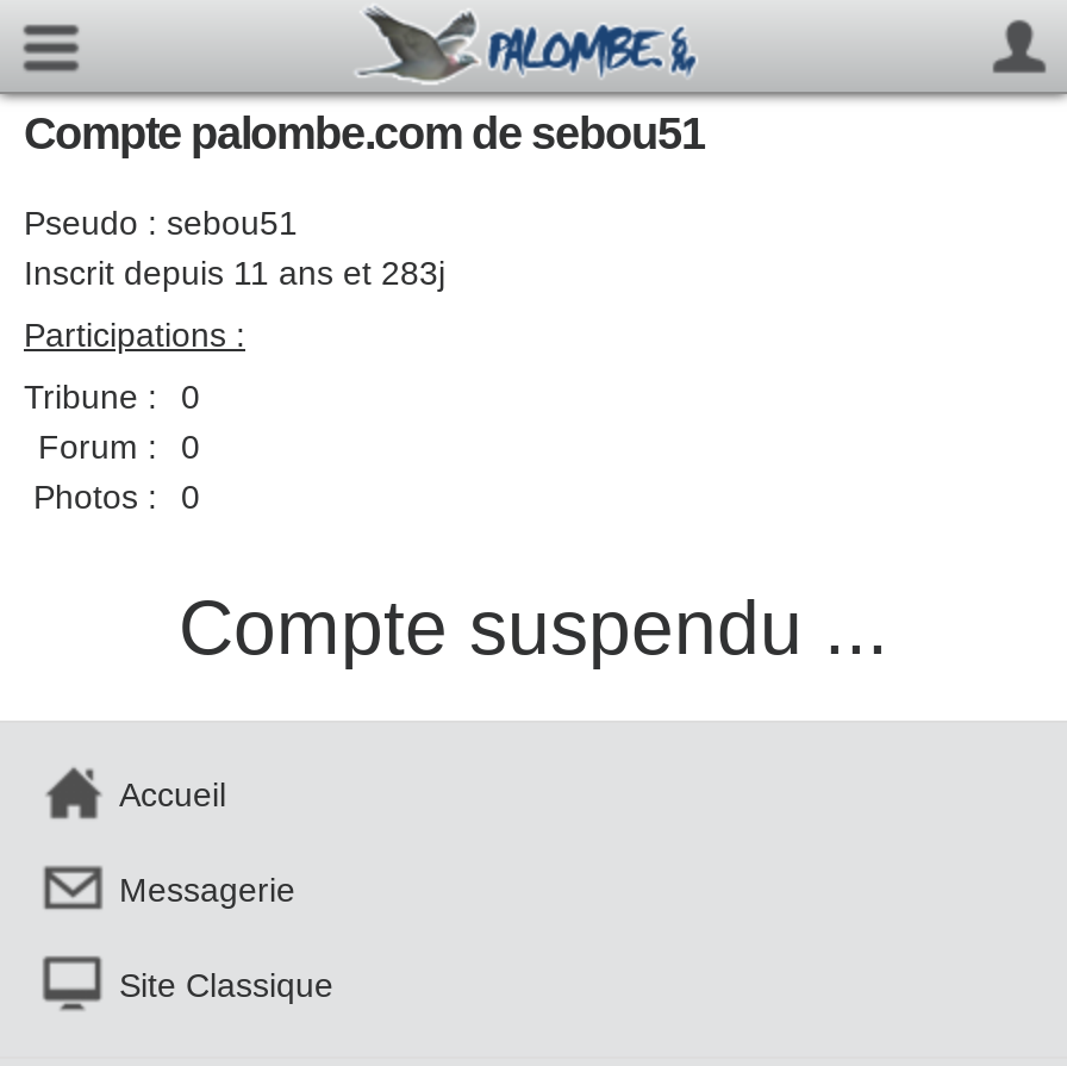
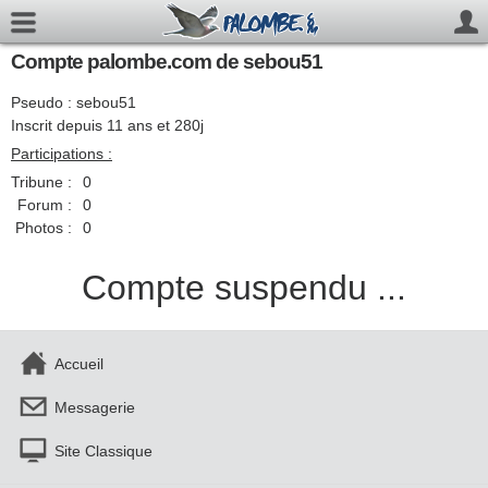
[24,254,445,292] Inscrit depuis 11 ans et 283j -> [11,117,204,134] Inscrit depuis 11 ans et 280j

